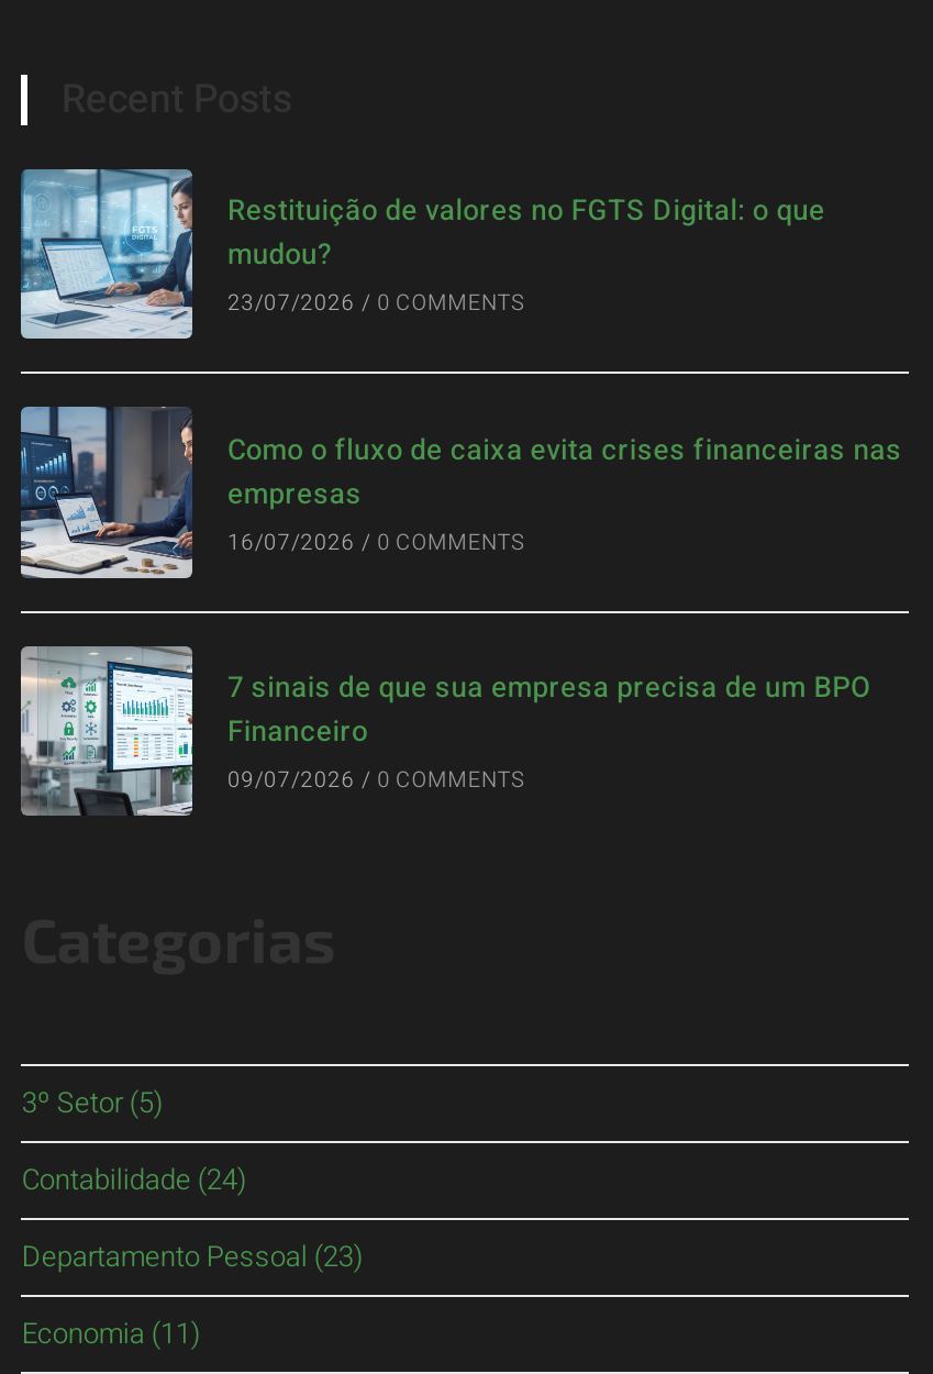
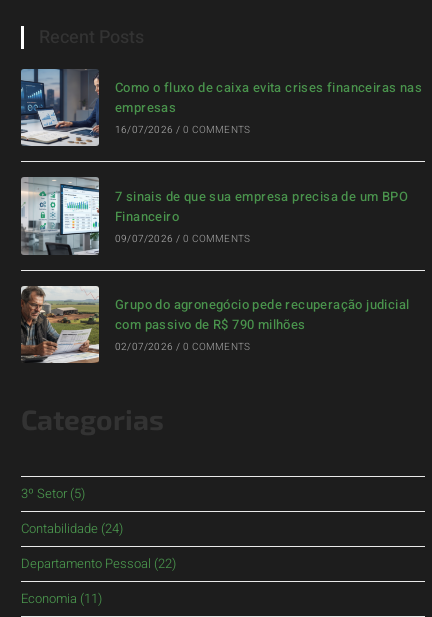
[21,169,825,339] [image] | Restituição de valores no FGTS Digital: o que | mudou? | 23/07/2026 / 0 COMMENTS -> none
moved [16,405,902,796] -> [19,68,422,246]: [image] | Como o fluxo de caixa evita crises financeiras nas | empresas | 16/07/2026 / 0 COMMENTS | 7 sinais de que sua empresa precisa de um BPO | Financeiro | 09/07/2026 / 0 COMMENTS
none -> [21,285,409,364] [image] | Grupo do agronegócio pede recuperação judicial | com passivo de R$ 790 milhões | 02/07/2026 / 0 COMMENTS
[22,1236,362,1277] Departamento Pessoal (23) -> [21,554,176,573] Departamento Pessoal (22)

